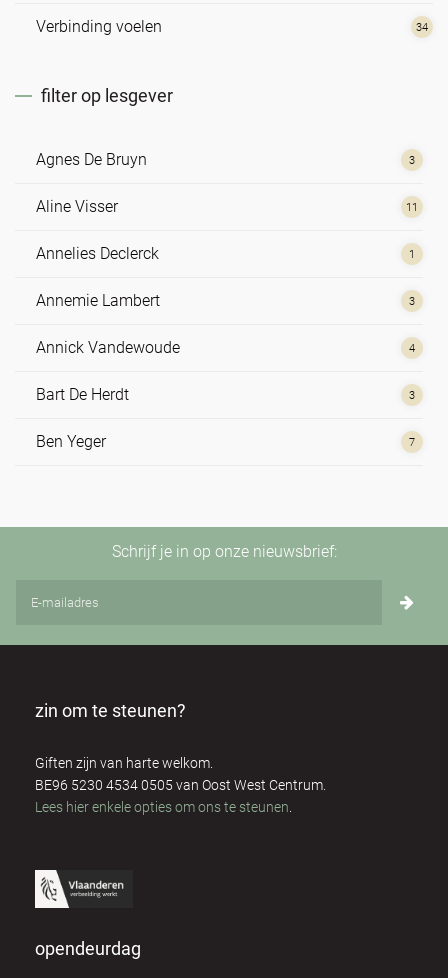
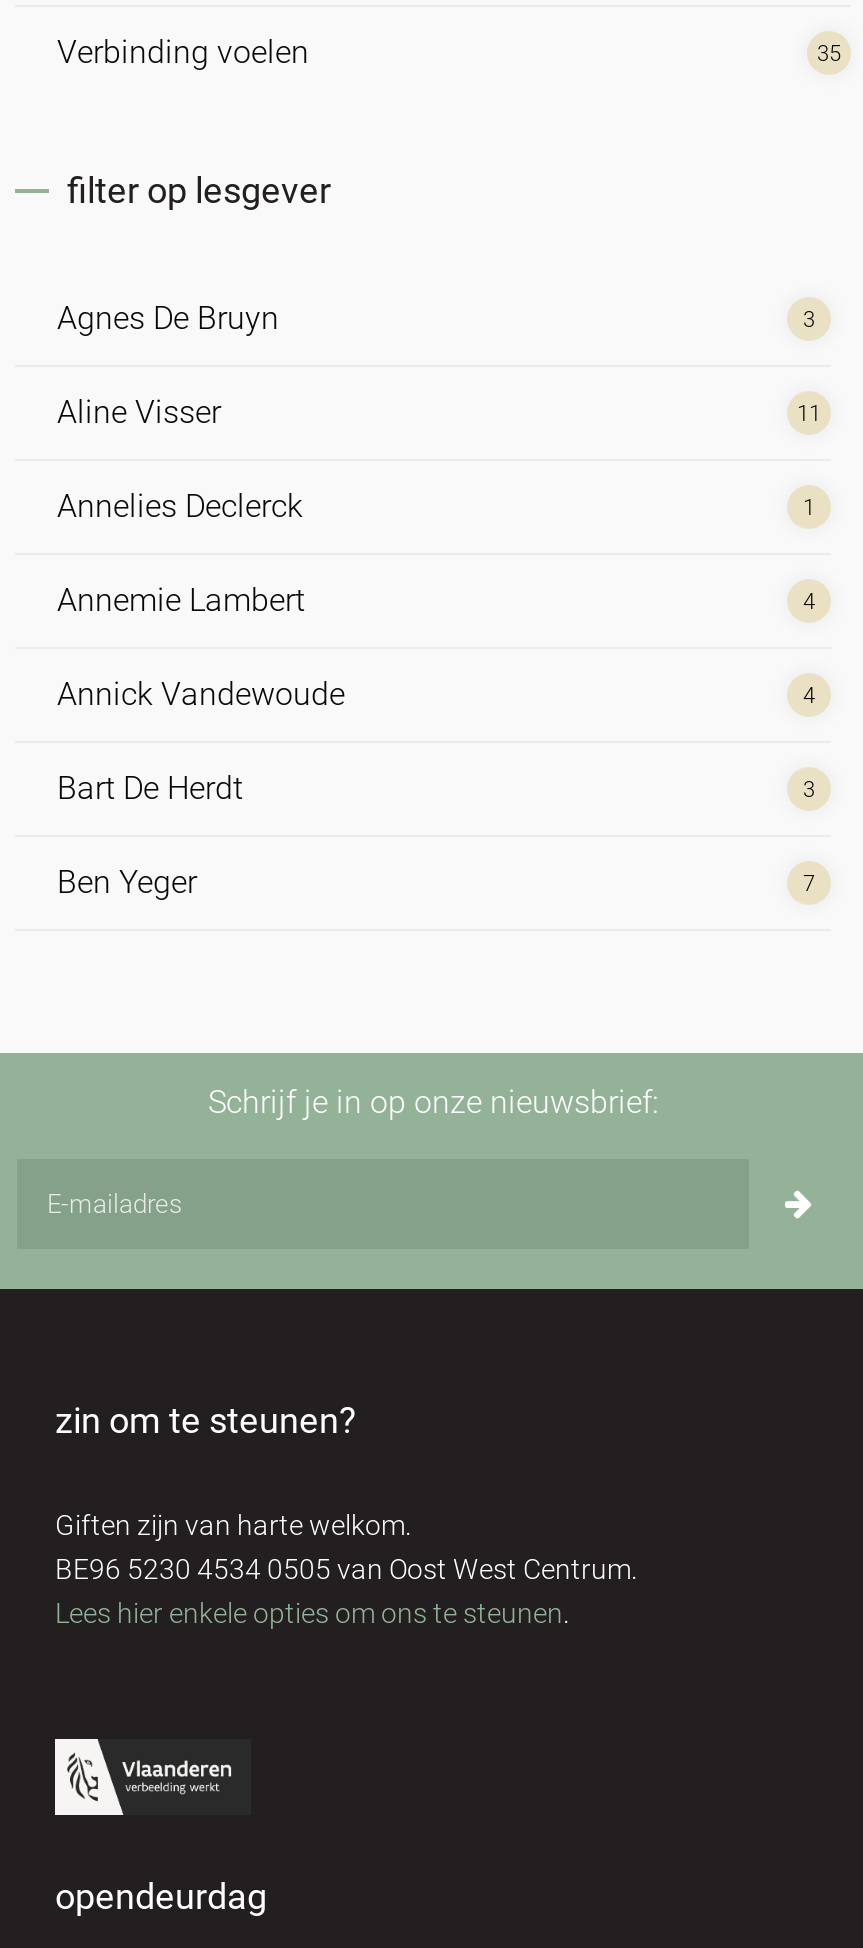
[416,21,428,34] 34 -> [817,41,841,67] 35
[409,295,415,308] 3 -> [803,589,815,615] 4

